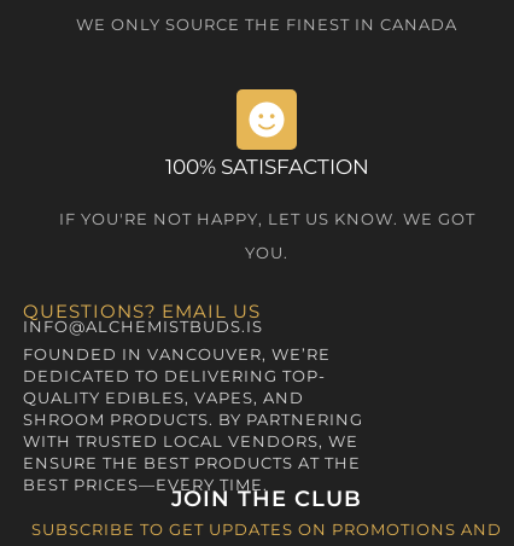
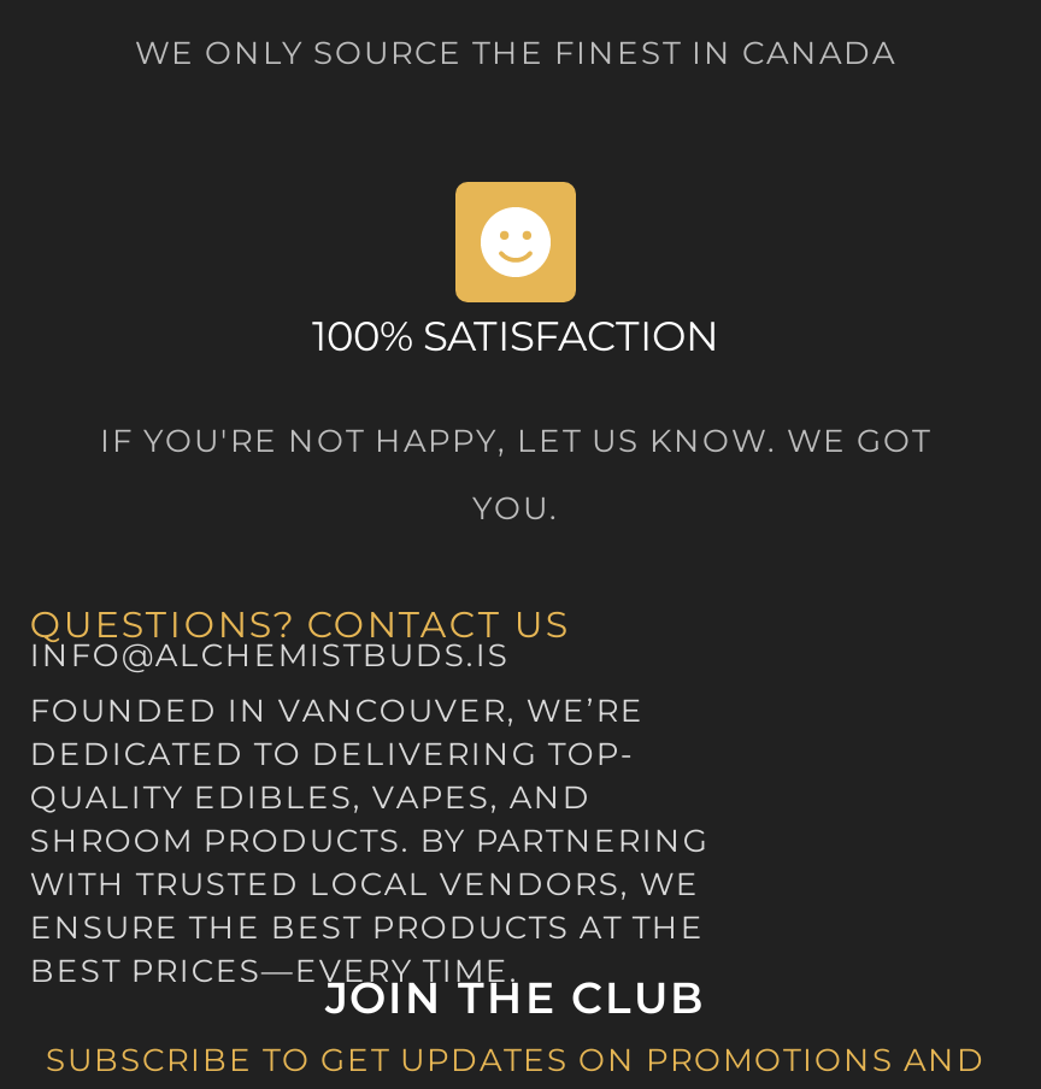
[23,300,261,323] QUESTIONS? EMAIL US -> [30,601,336,647] QUESTIONS? C

